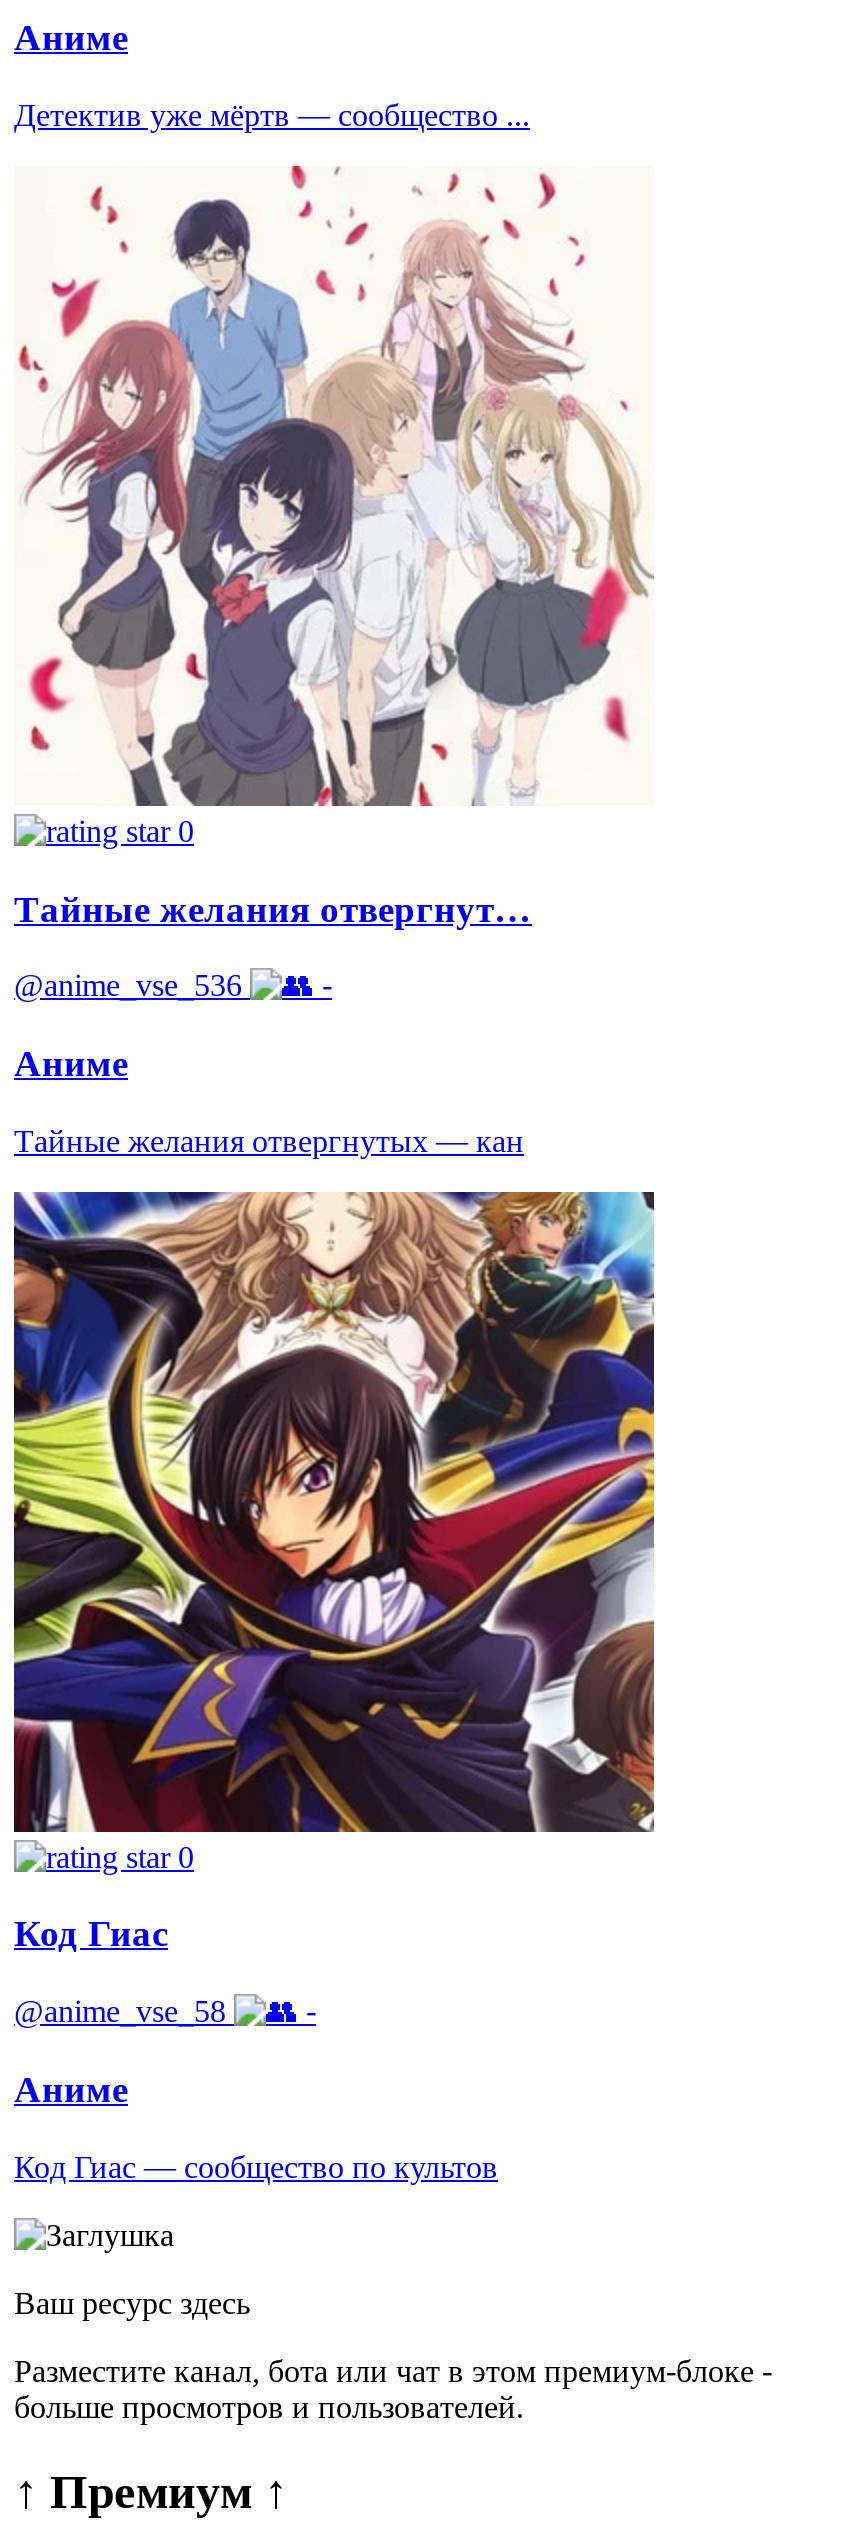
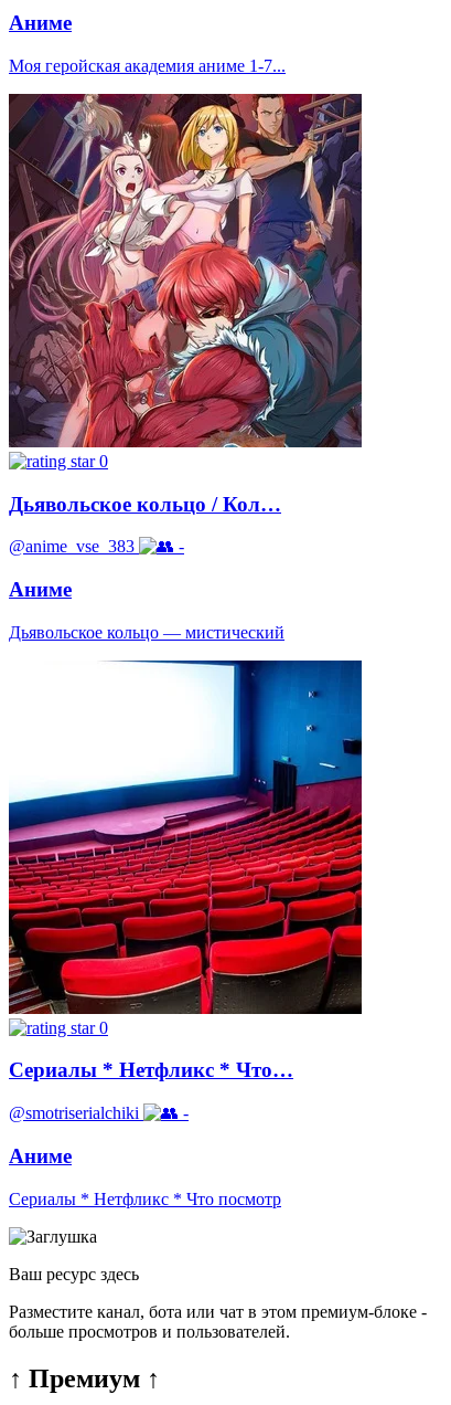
[14,98,530,132] Детектив уже мёртв — сообщество ... -> [9,56,286,75] Моя геройская академия аниме 1-7...
[14,166,654,929] [image] | Тайные желания отвергнут… -> [8,93,363,515] [image] | Дьявольское кольцо / Кол…
[14,969,242,1003] @anime_vse_536 -> [9,537,135,556] @anime_vse_383
[14,1124,524,1158] Тайные желания отвергнутых — кан -> [9,623,284,642] Дьявольское кольцо — мистический
[12,1190,656,1955] [image] | Код Гиас -> [8,659,363,1082] [image] | Сериалы * Нетфликс * Что…
[14,1994,226,2028] @anime_vse_58 -> [9,1104,139,1122] @smotriserialchiki
[14,2149,498,2183] Код Гиас — сообщество по культов -> [9,1189,281,1208] Сериалы * Нетфликс * Что посмотр

